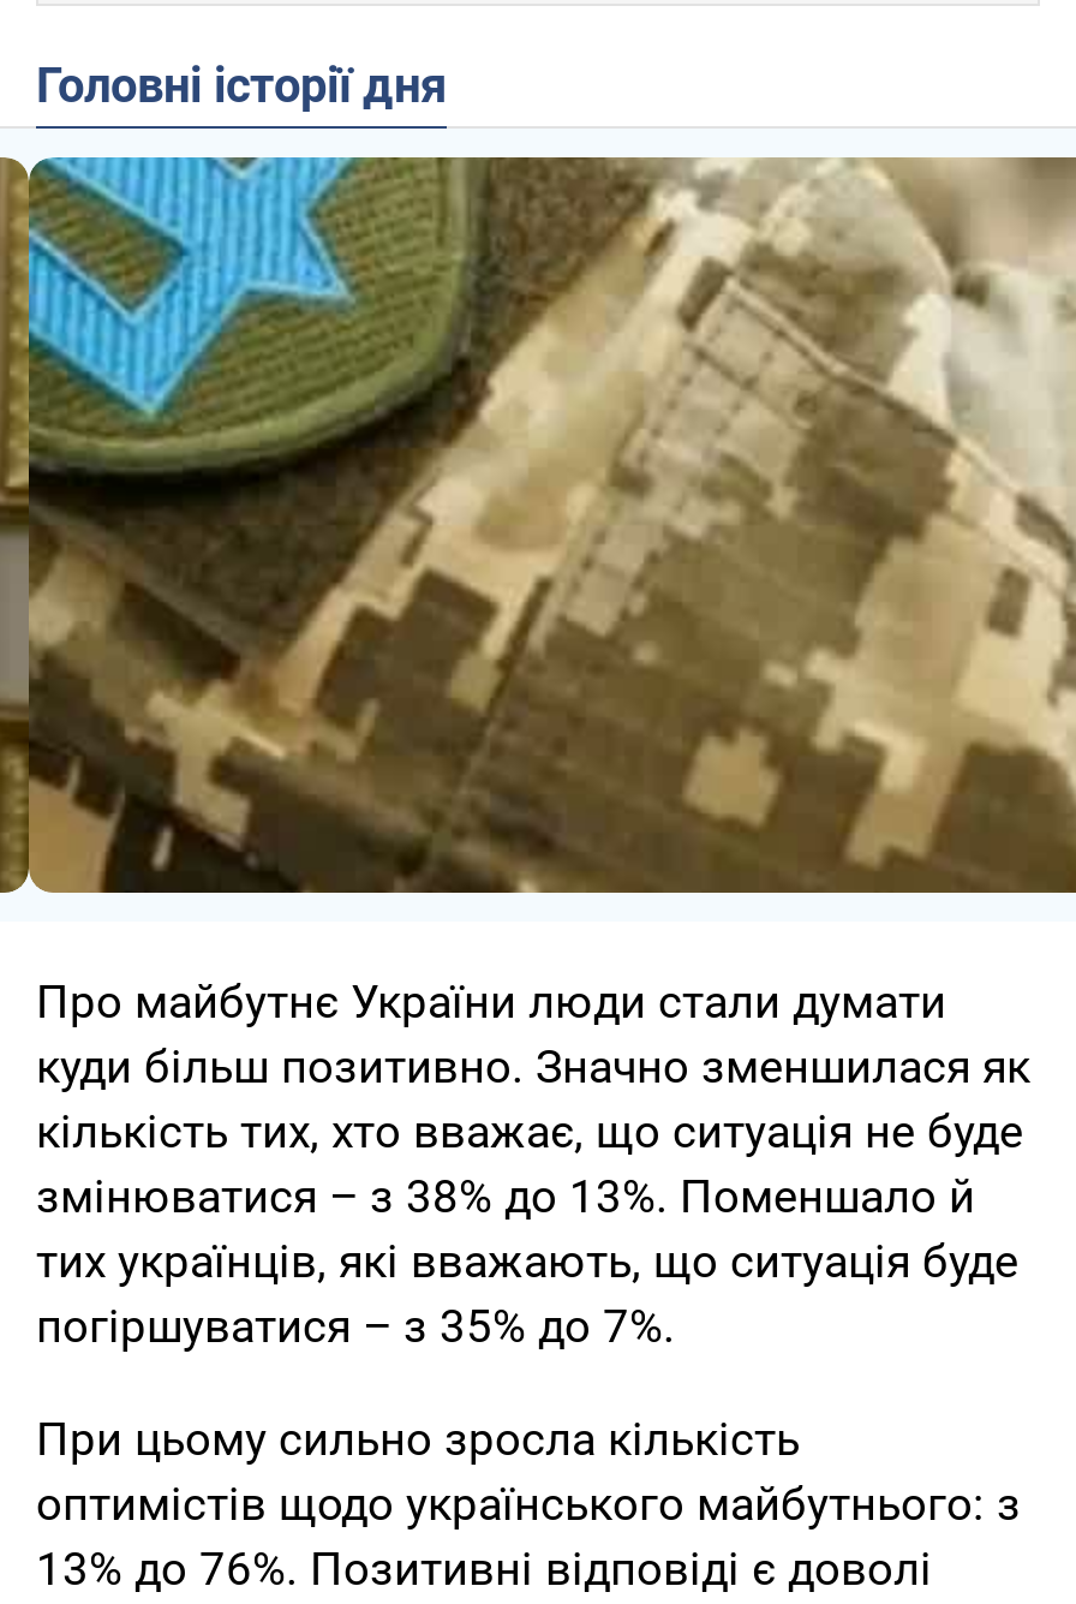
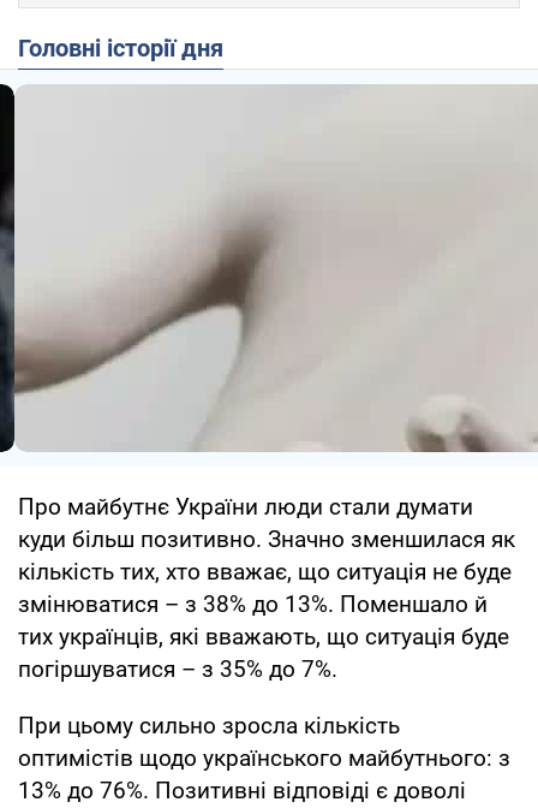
[7,155,1069,895] [image] -> [4,83,534,452] [image]

